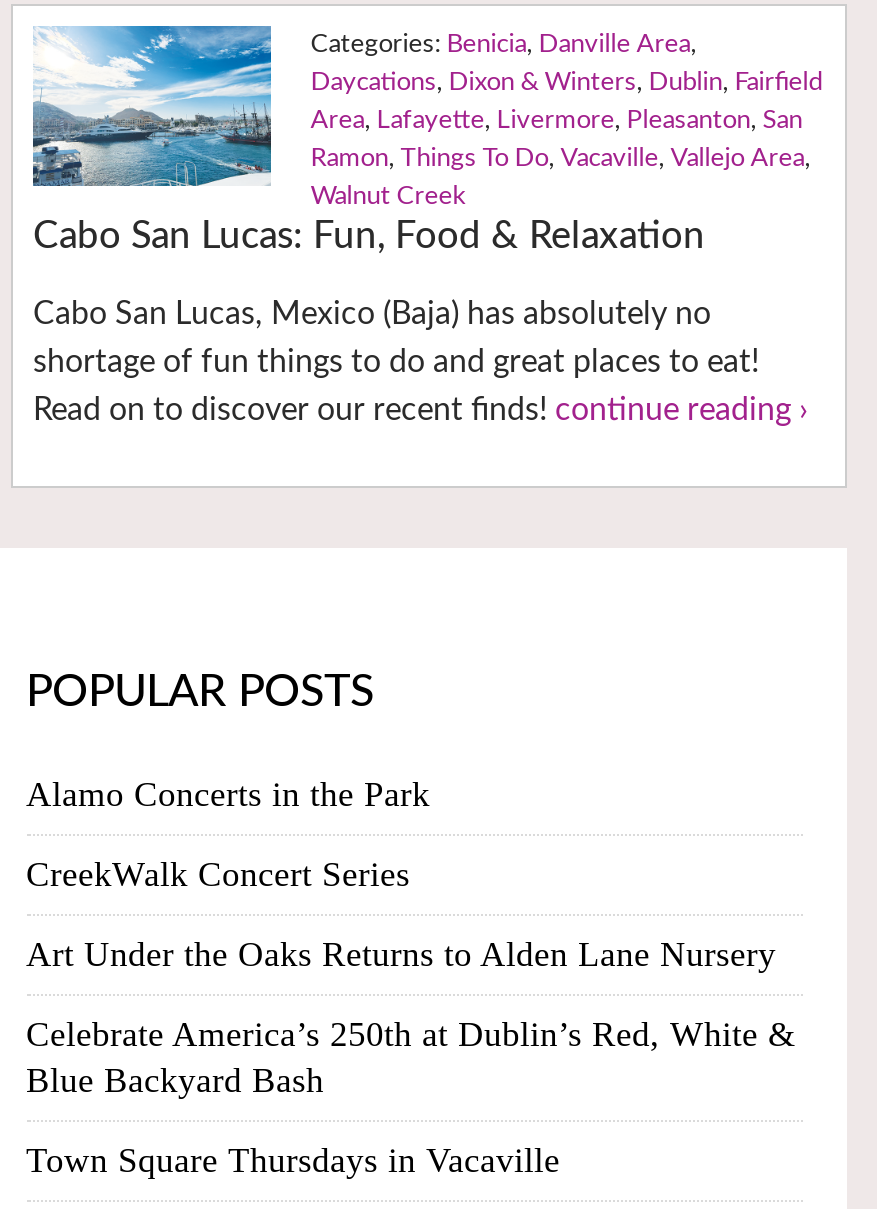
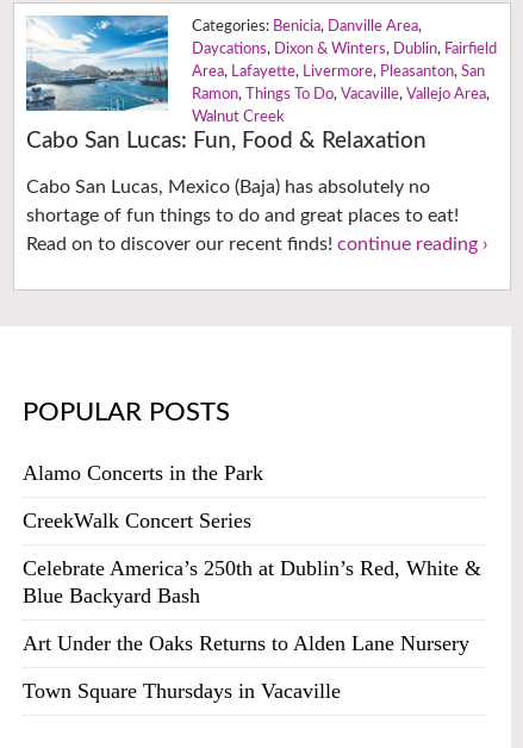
moved [26,934,776,974] -> [22,631,469,655]: Art Under the Oaks Returns to Alden Lane Nursery
moved [26,1014,796,1100] -> [22,556,481,607]: Celebrate America’s 250th at Dublin’s Red, White & | Blue Backyard Bash

